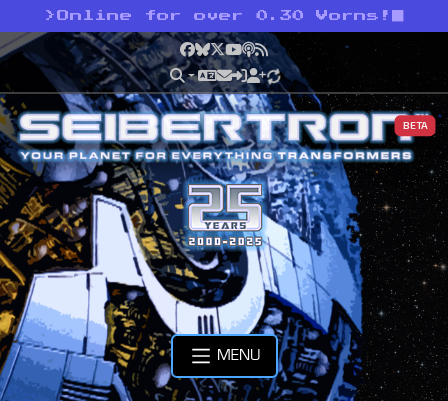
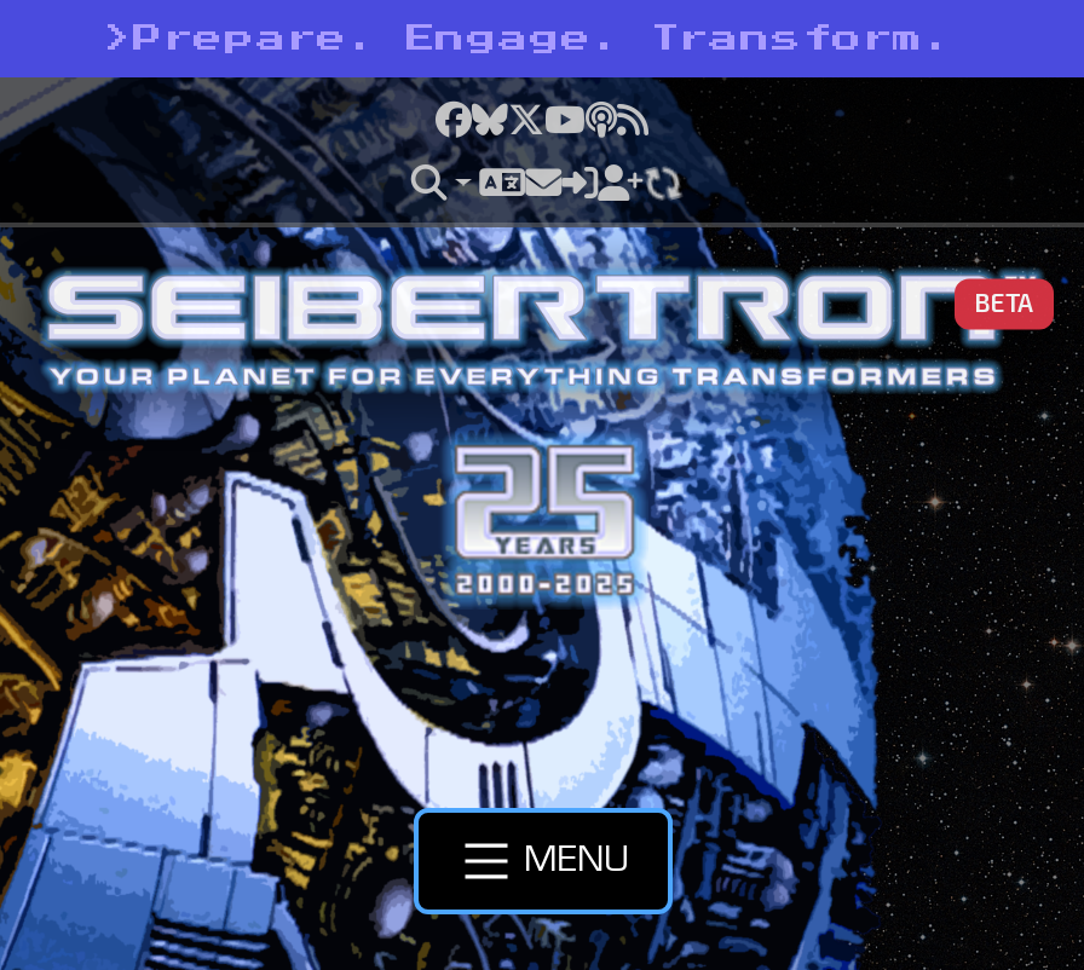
[45,10,392,22] > Online for over 0.30 Vorns! -> [104,24,953,53] > Prepare. Engage. Transform.

